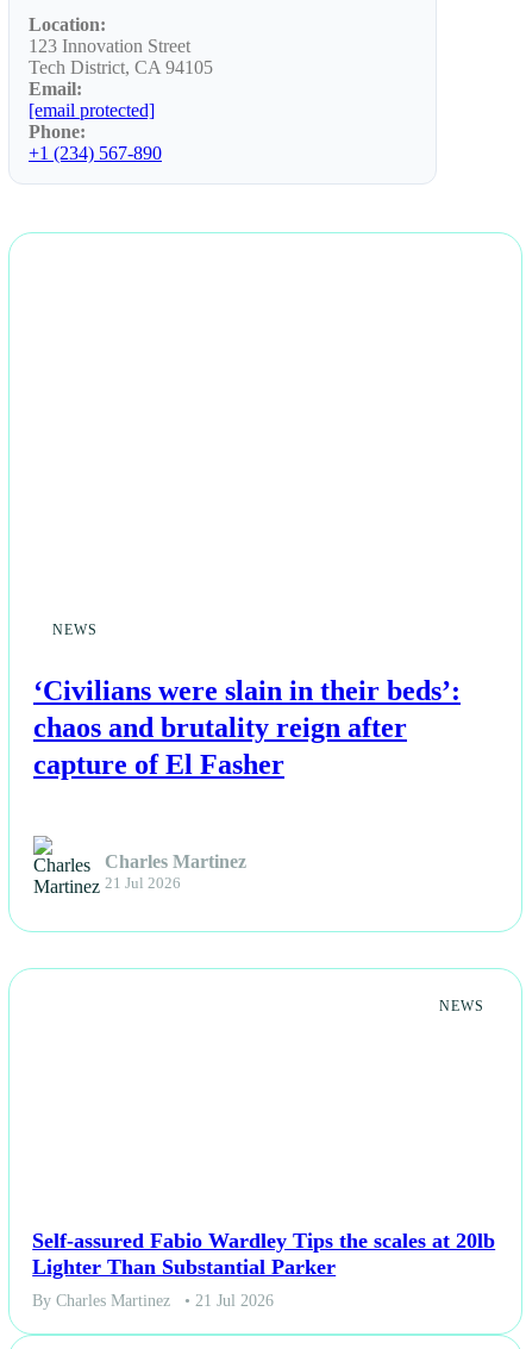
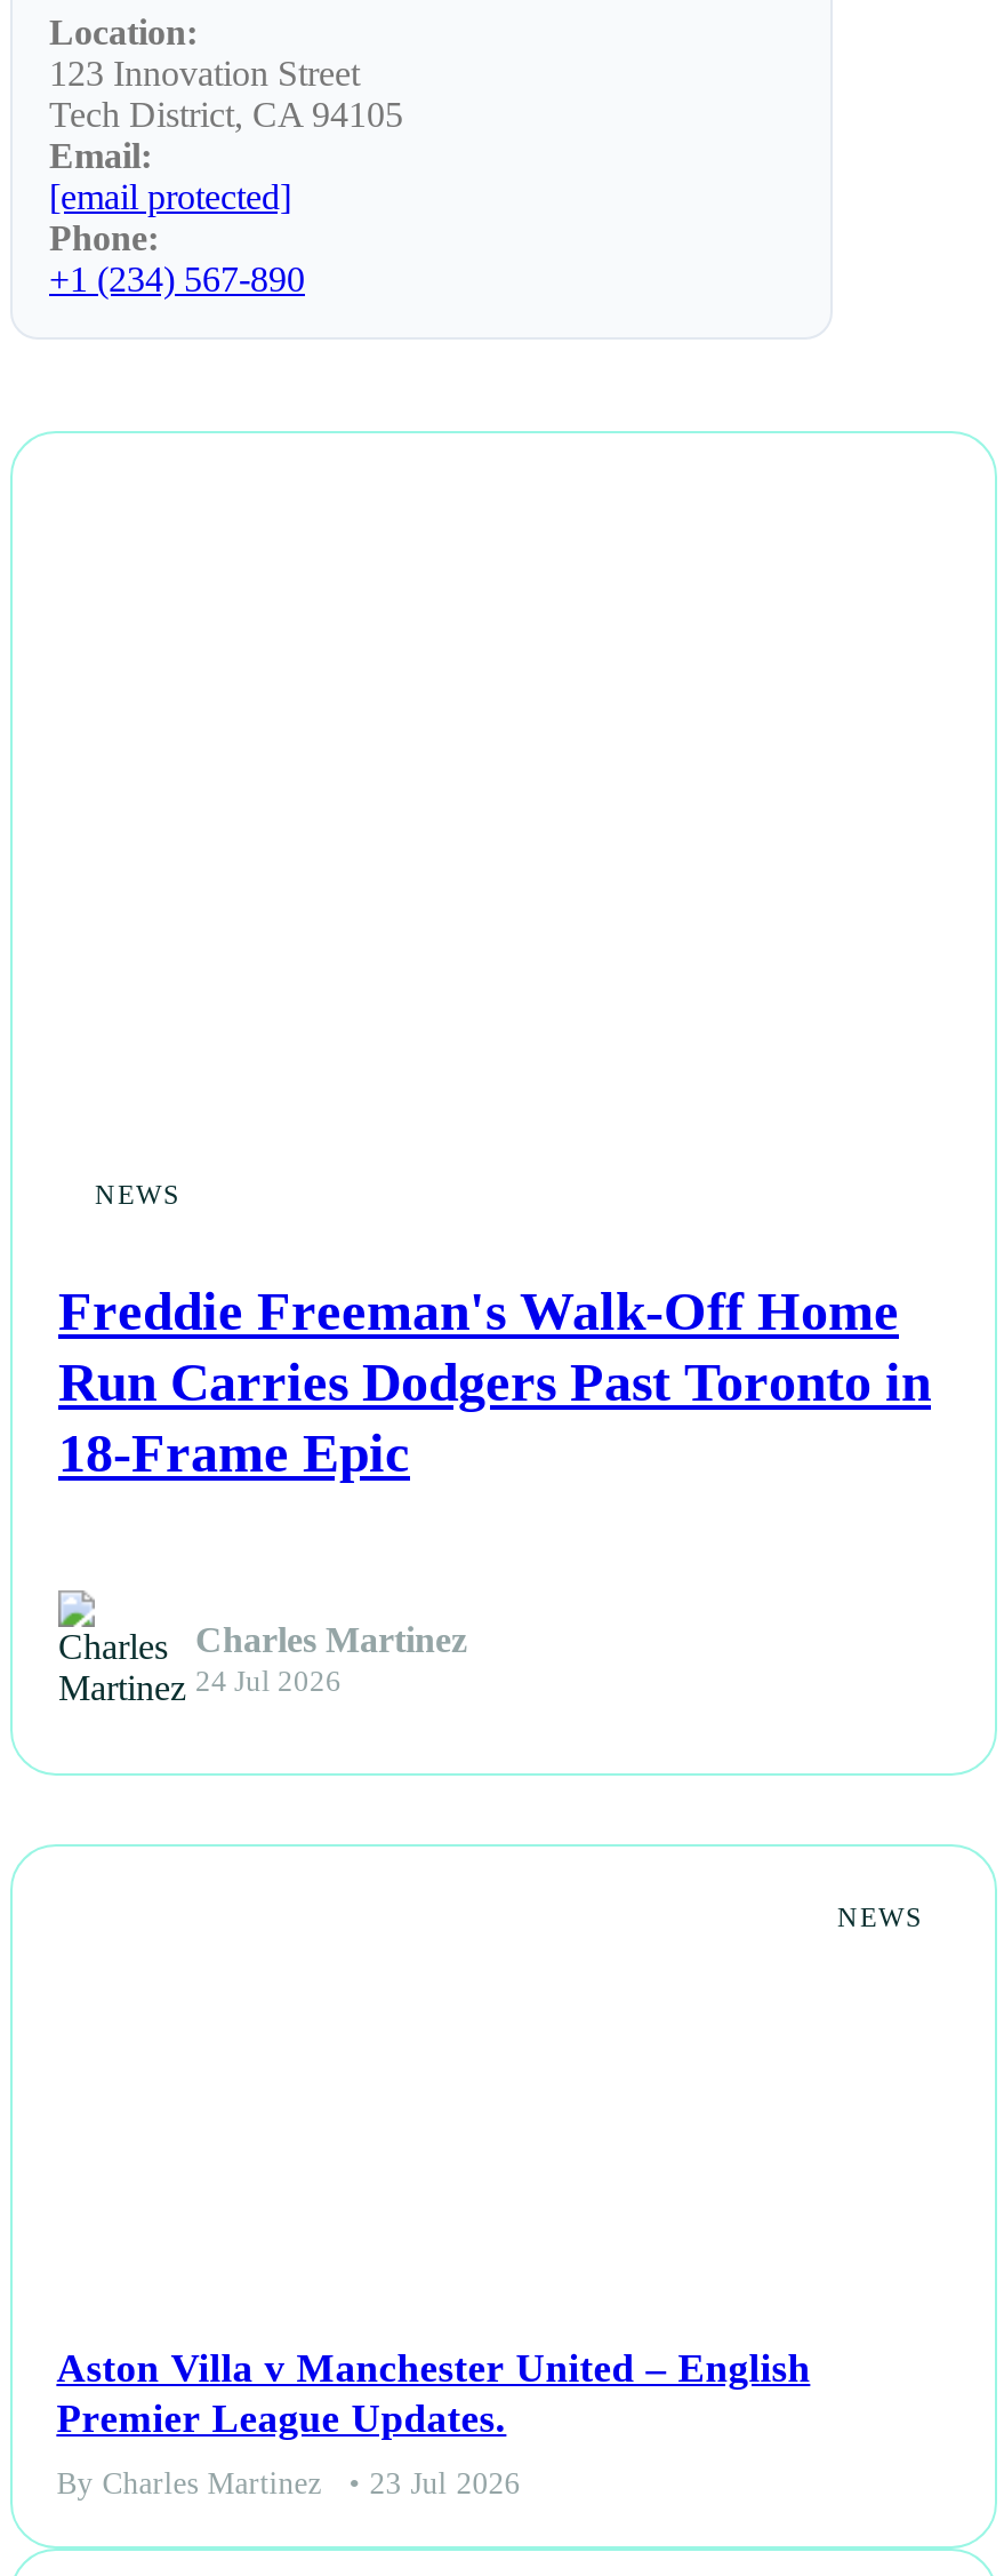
[33,675,461,780] ‘Civilians were slain in their beds’: | chaos and brutality reign after | capture of El Fasher -> [58,1282,931,1483] Freddie Freeman's Walk-Off Home | Run Carries Dodgers Past Toronto in | 18-Frame Epic
[105,875,181,891] 21 Jul 2026 -> [195,1665,342,1697] 24 Jul 2026
[32,1229,495,1279] Self-assured Fabio Wardley Tips the scales at 20lb | Lighter Than Substantial Parker -> [56,2345,810,2441] Aston Villa v Manchester United – English | Premier League Updates.
[32,1292,274,1309] By Charles Martinez • 21 Jul 2026 -> [56,2466,520,2500] By Charles Martinez • 23 Jul 2026

